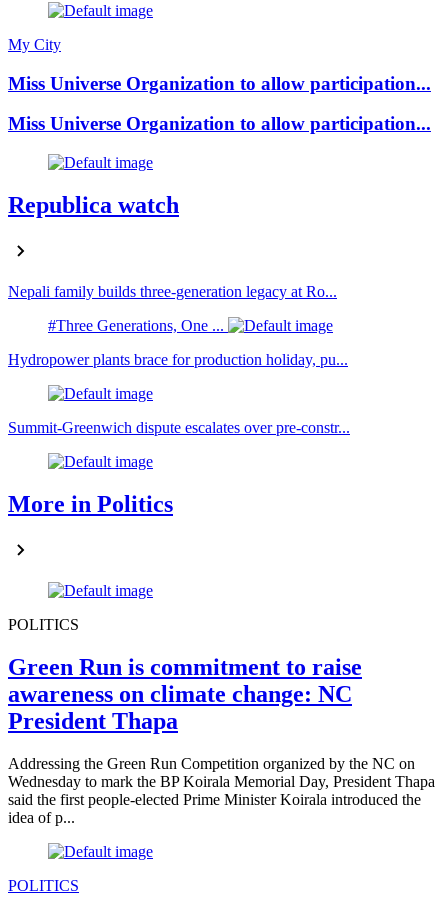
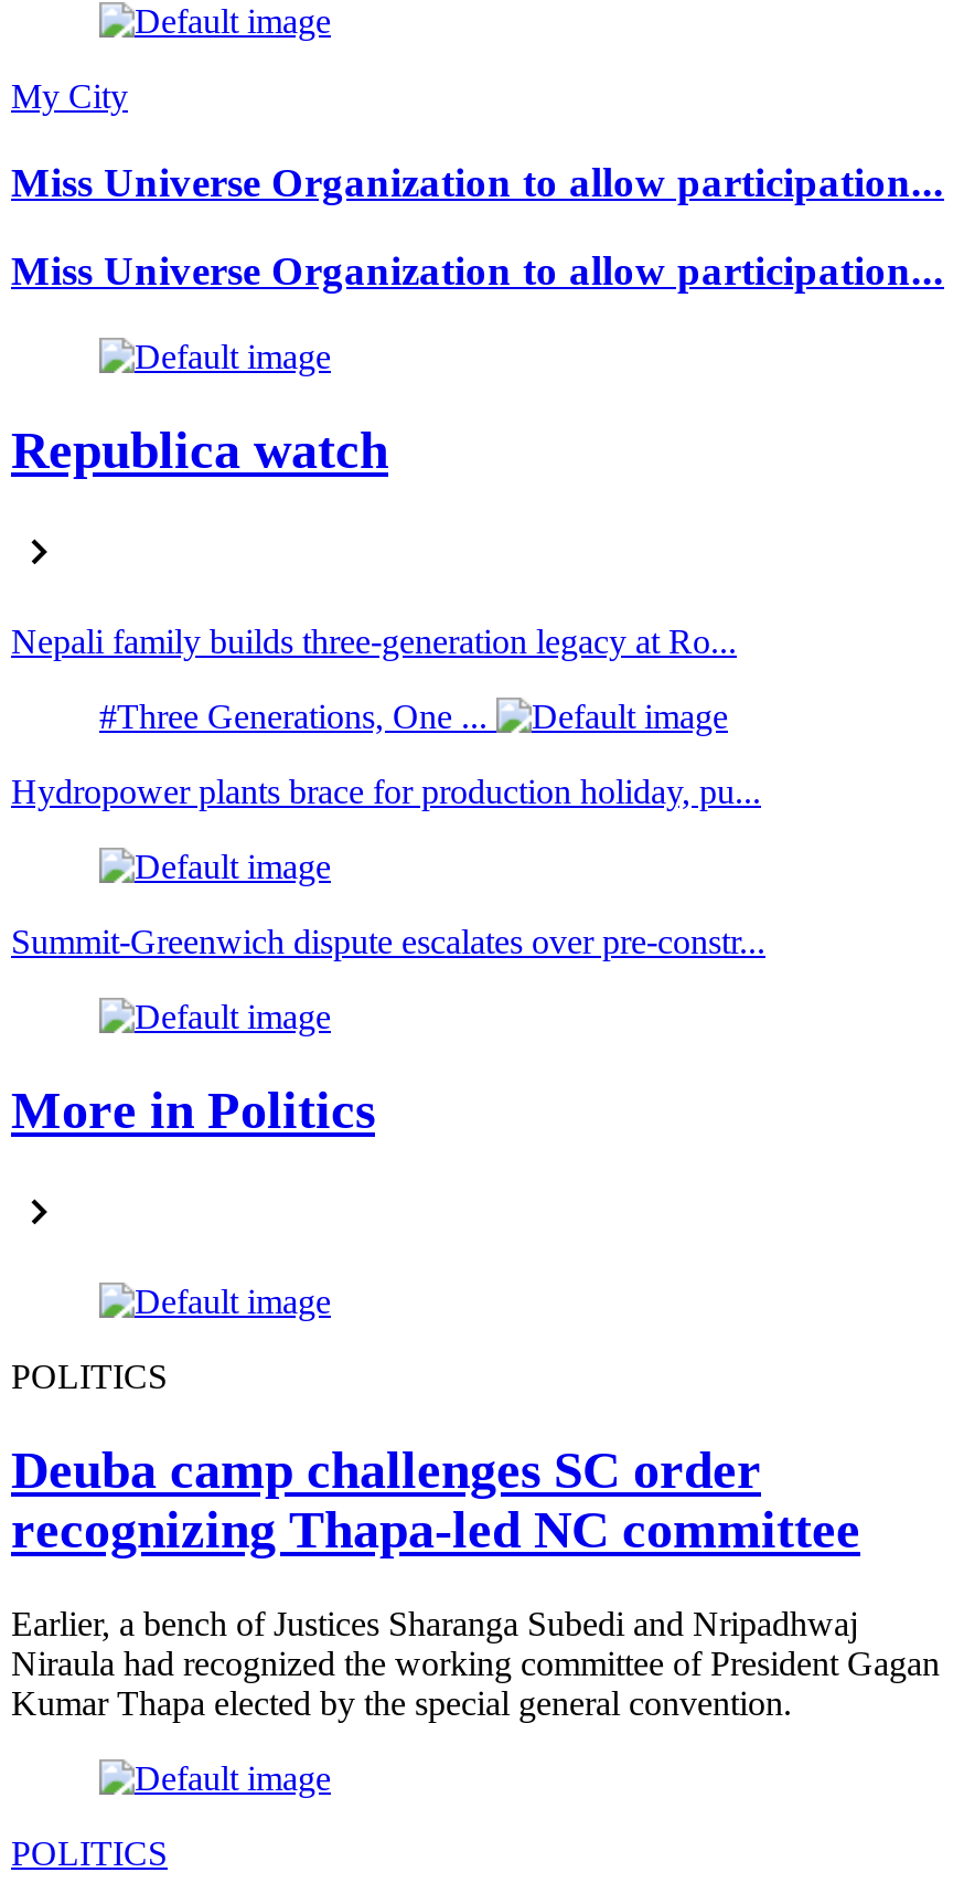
[8,654,362,734] Green Run is commitment to raise | awareness on climate change: NC | President Thapa -> [11,1441,860,1558] Deuba camp challenges SC order | recognizing Thapa-led NC committee
[8,754,435,825] Addressing the Green Run Competition organized by the NC on | Wednesday to mark the BP Koirala Memorial Day, President Thapa | said the first people-elected Prime Minister Koirala introduced the | idea of p... -> [11,1604,940,1721] Earlier, a bench of Justices Sharanga Subedi and Nripadhwaj | Niraula had recognized the working committee of President Gagan | Kumar Thapa elected by the special general convention.

